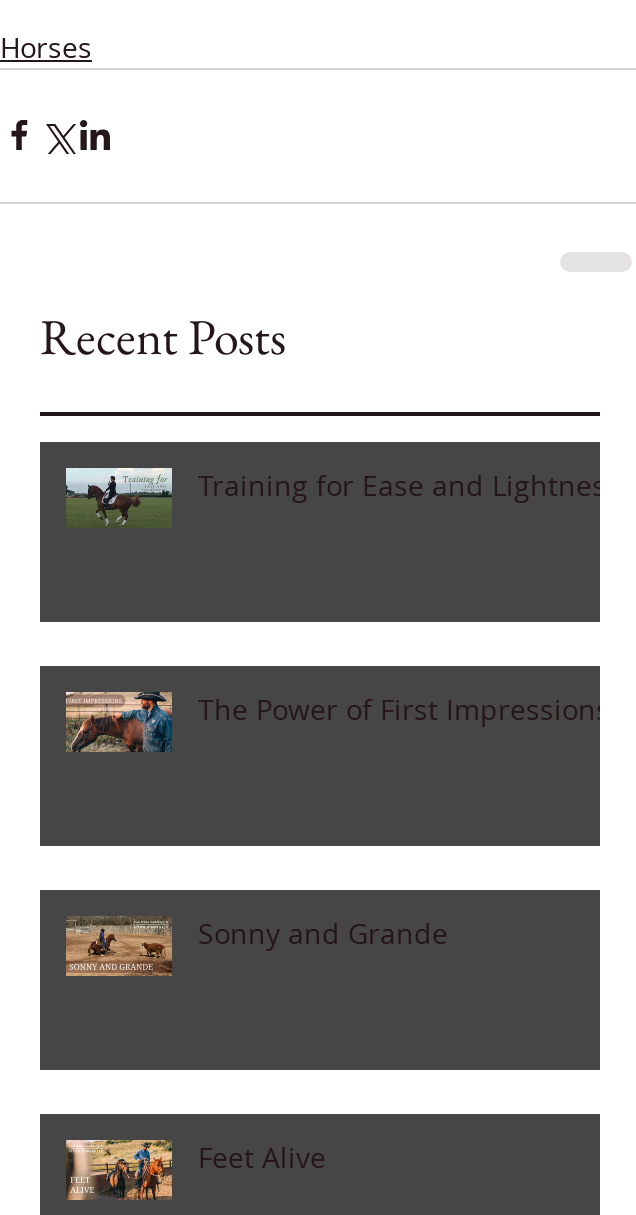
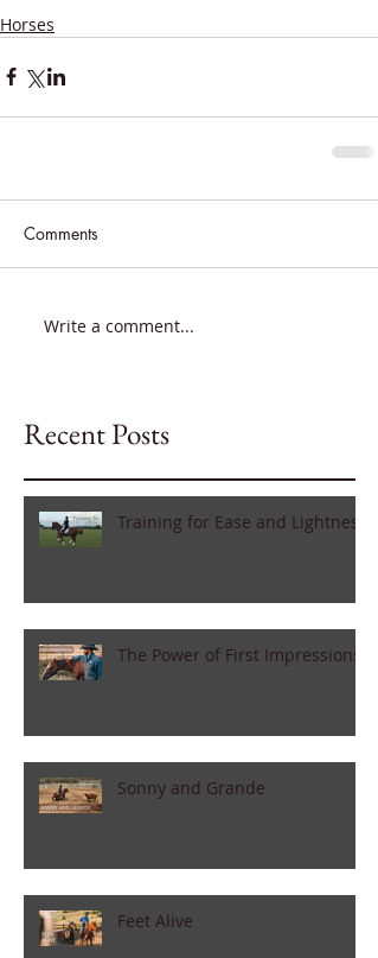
none -> [24,222,98,244] Comments
none -> [44,315,194,337] Write a comment...

